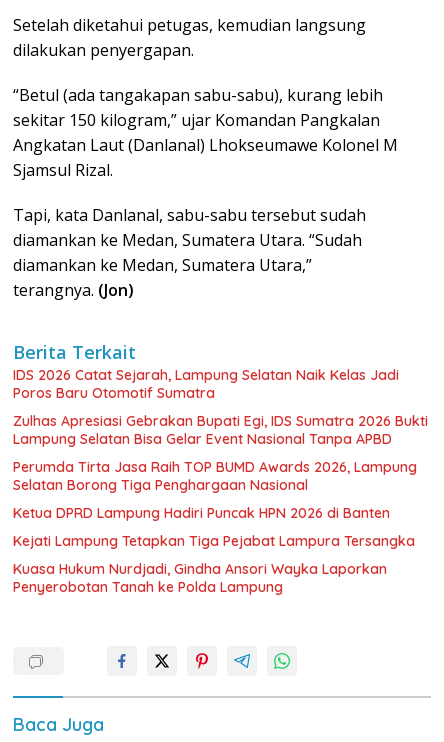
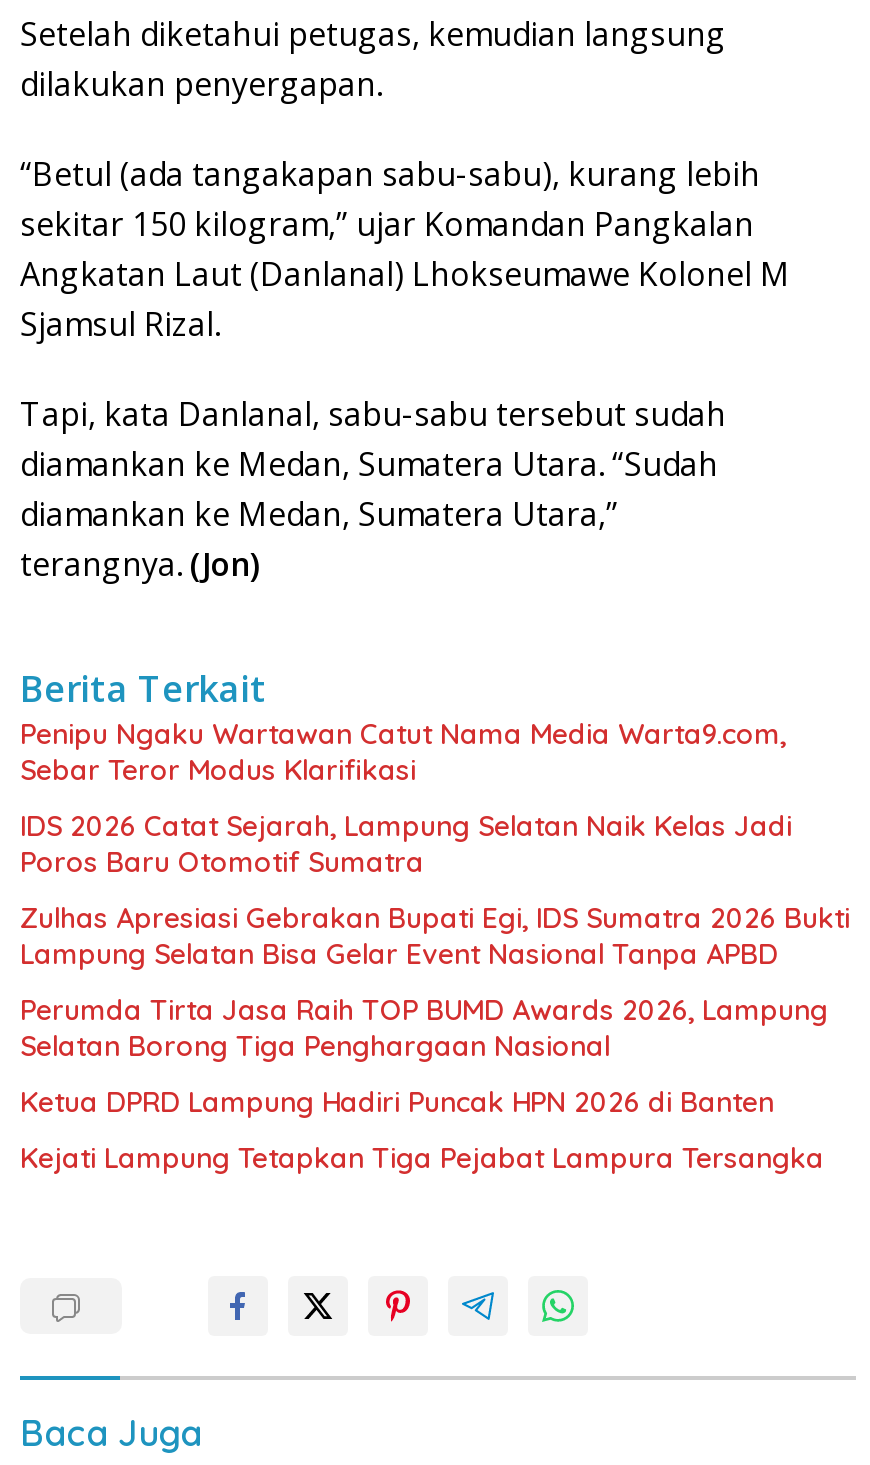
none -> [20,716,786,788] Penipu Ngaku Wartawan Catut Nama Media Warta9.com, | Sebar Teror Modus Klarifikasi
moved [13,366,428,550] -> [20,808,850,1176]: IDS 2026 Catat Sejarah, Lampung Selatan Naik Kelas Jadi | Poros Baru Otomotif Sumatra | Zulhas Apresiasi Gebrakan Bupati Egi, IDS Sumatra 2026 Bukti | Lampung Selatan Bisa Gelar Event Nasional Tanpa APBD | Perumda Tirta Jasa Raih TOP BUMD Awards 2026, Lampung | Selatan Borong Tiga Penghargaan Nasional | Ketua DPRD Lampung Hadiri Puncak HPN 2026 di Banten | Kejati Lampung Tetapkan Tiga Pejabat Lampura Tersangka
[13,560,387,596] Kuasa Hukum Nurdjadi, Gindha Ansori Wayka Laporkan | Penyerobotan Tanah ke Polda Lampung -> none

